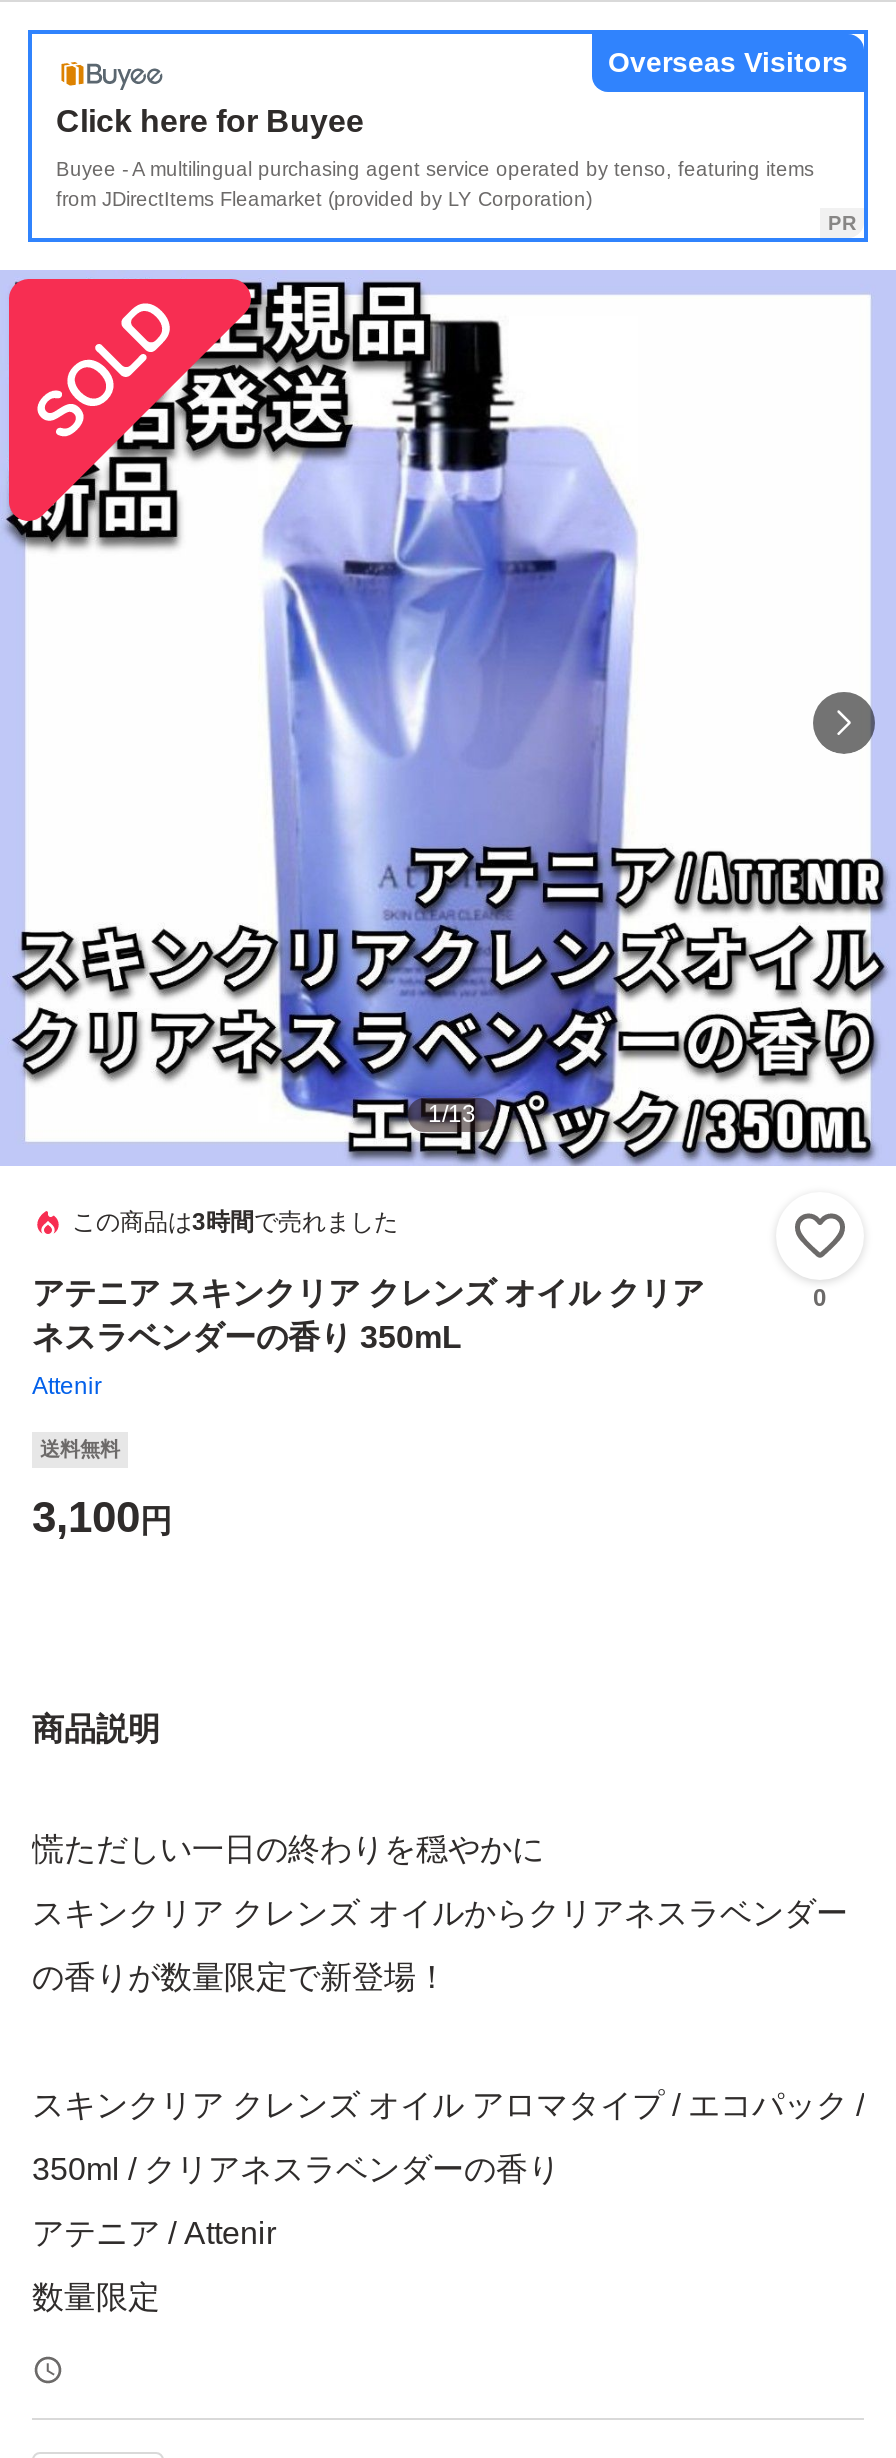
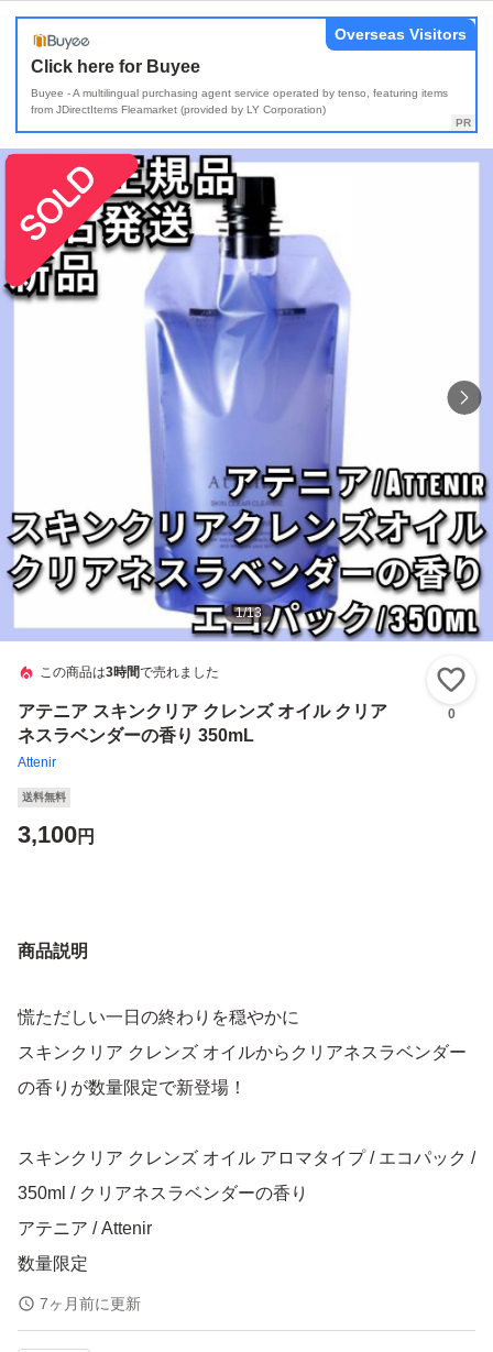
none -> [40,1295,141,1313] 7ヶ月前に更新

